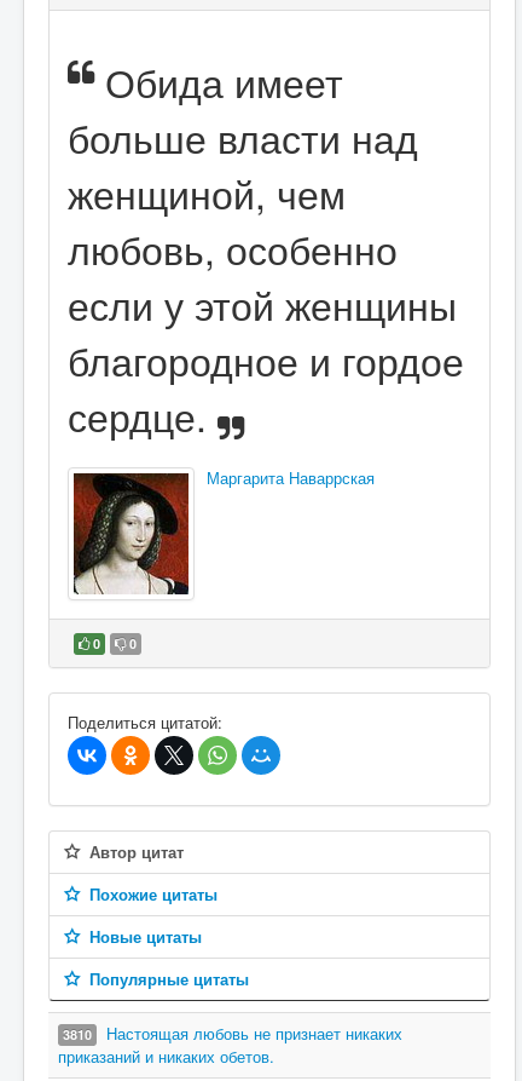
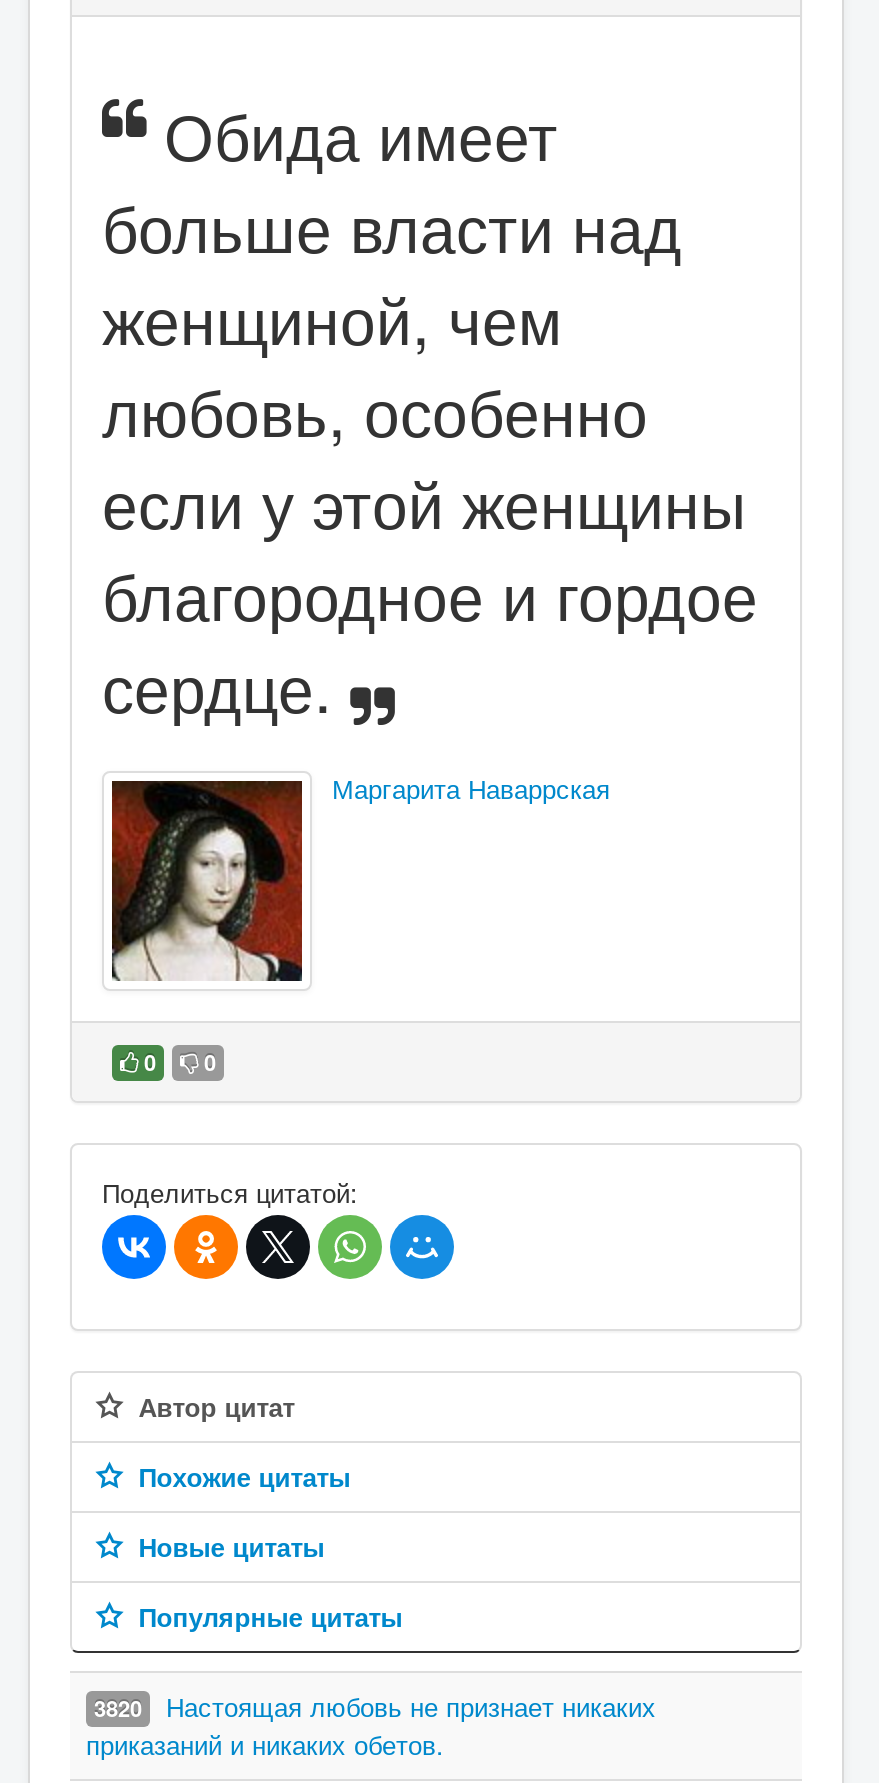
[63,1022,402,1045] 3810 Настоящая любовь не признает никаких -> [94,1687,656,1725] 3820 Настоящая любовь не признает никаких

